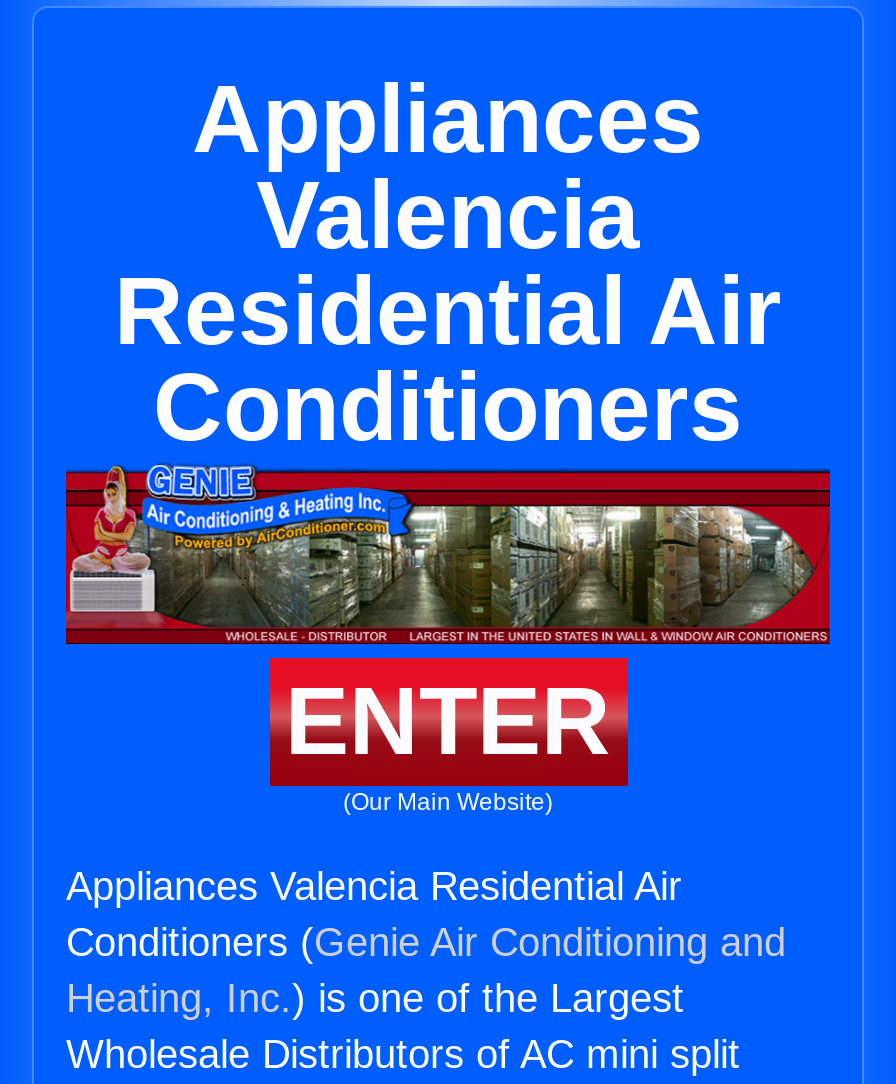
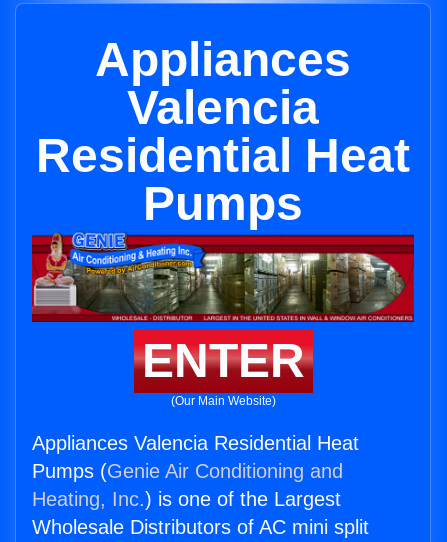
[114,258,782,460] Residential Air | Conditioners -> [36,129,410,230] Residential Heat | Pumps
[66,864,682,908] Appliances Valencia Residential Air -> [32,432,359,454] Appliances Valencia Residential Heat
[66,920,786,964] Conditioners (Genie Air Conditioning and -> [32,460,343,482] Pumps (Genie Air Conditioning and

